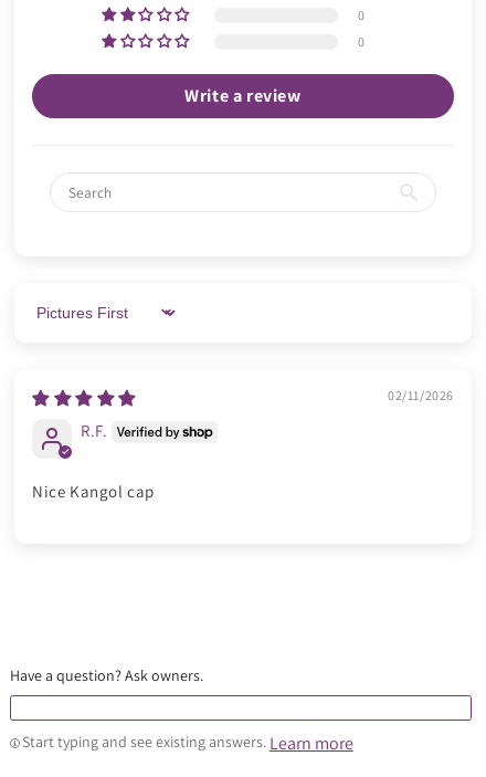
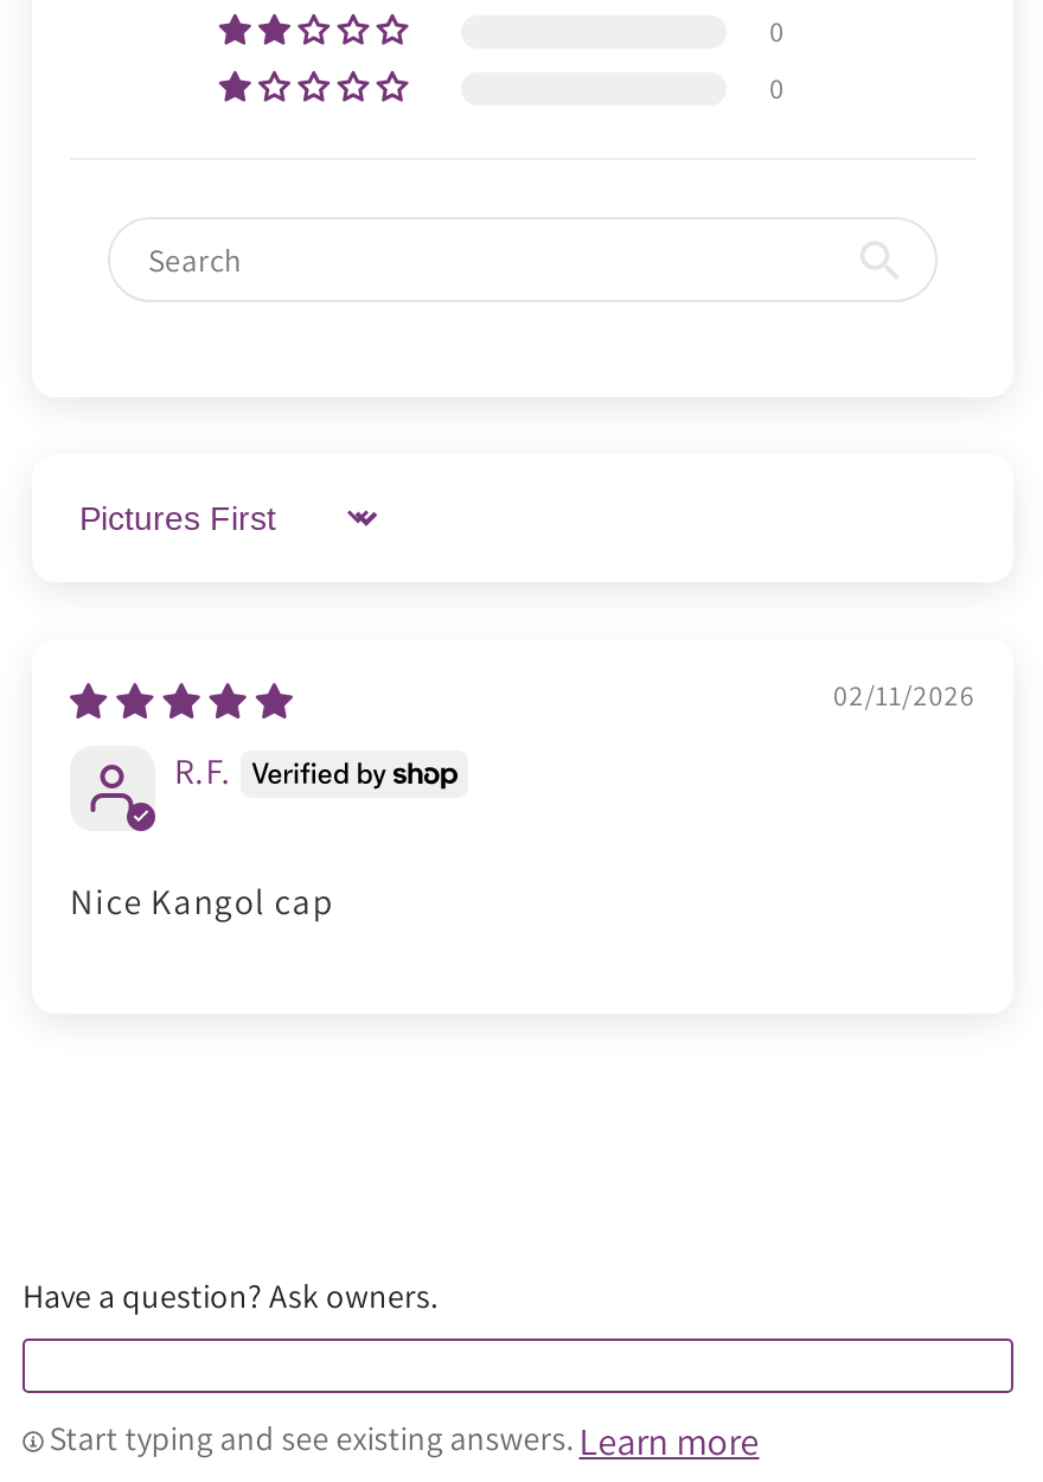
[185,83,301,107] Write a review -> none

